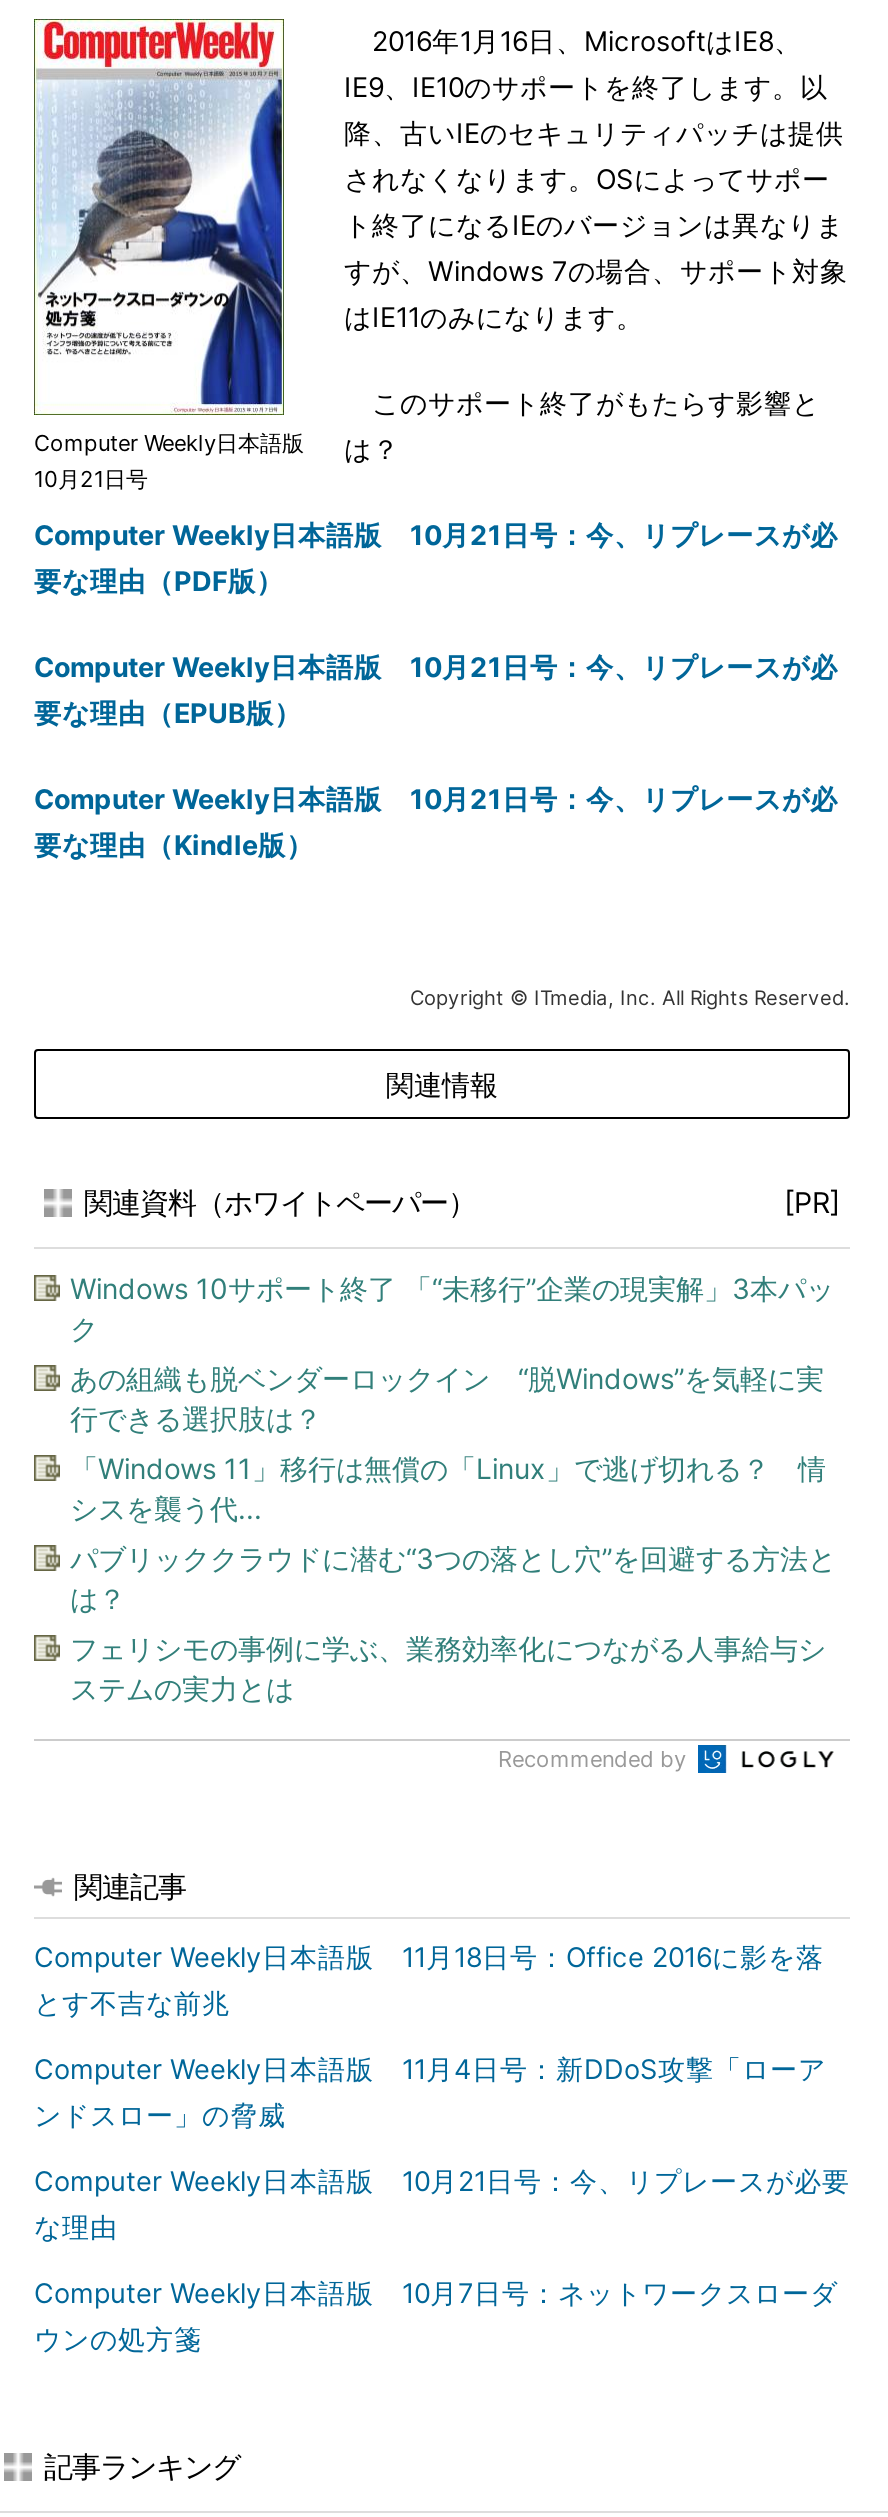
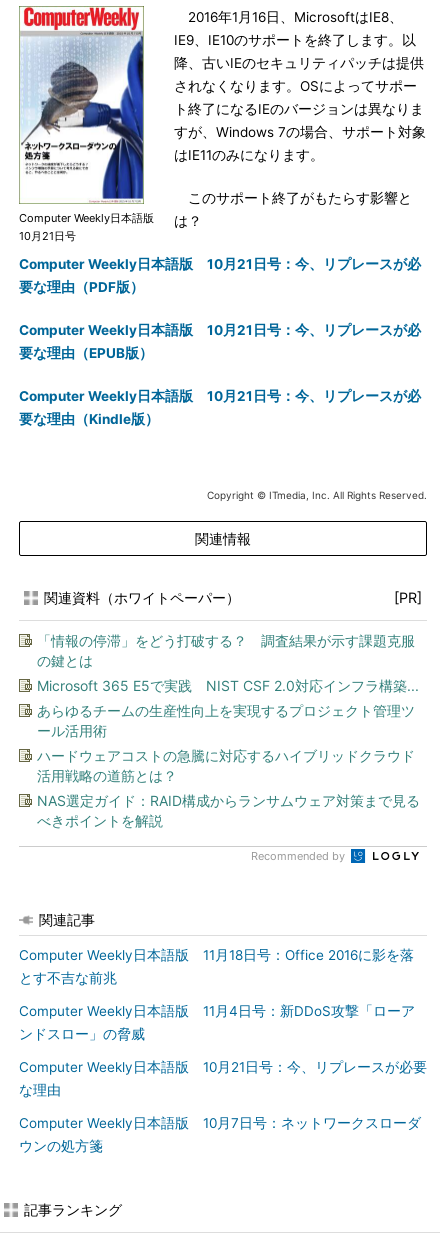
[70,1271,834,1345] Windows 10サポート終了 「“未移行”企業の現実解」3本パッ | ク -> [37,632,415,669] 「情報の停滞」をどう打破する？ 調査結果が示す課題克服 | の鍵とは
[70,1361,824,1435] あの組織も脱ベンダーロックイン “脱Windows”を気軽に実 | 行できる選択肢は？ -> [37,677,419,694] Microsoft 365 E5で実践 NIST CSF 2.0対応インフラ構築...
[70,1451,826,1525] 「Windows 11」移行は無償の「Linux」で逃げ切れる？ 情 | シスを襲う代... -> [37,702,415,739] あらゆるチームの生産性向上を実現するプロジェクト管理ツ | ール活用術
[70,1541,836,1615] パブリッククラウドに潜む“3つの落とし穴”を回避する方法と | は？ -> [37,747,415,784] ハードウェアコストの急騰に対応するハイブリッドクラウド | 活用戦略の道筋とは？
[70,1631,826,1705] フェリシモの事例に学ぶ、業務効率化につながる人事給与シ | ステムの実力とは -> [37,792,420,829] NAS選定ガイド：RAID構成からランサムウェア対策まで見る | べきポイントを解説

